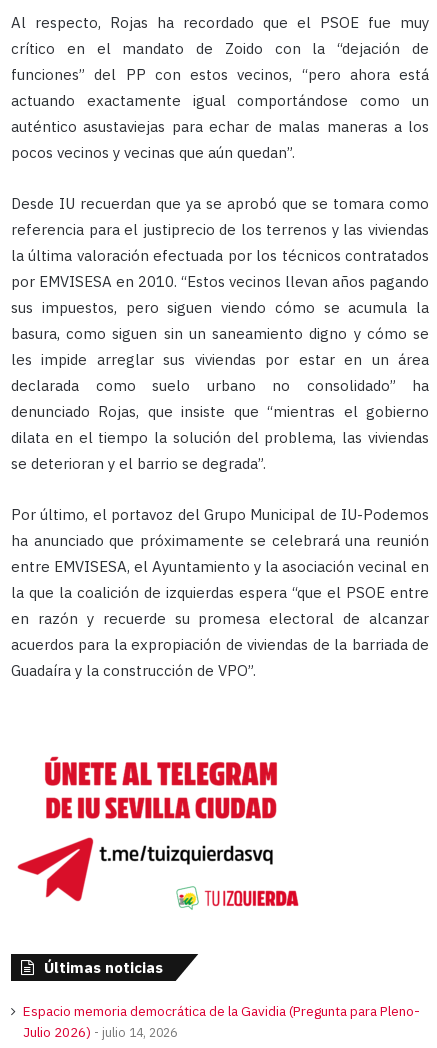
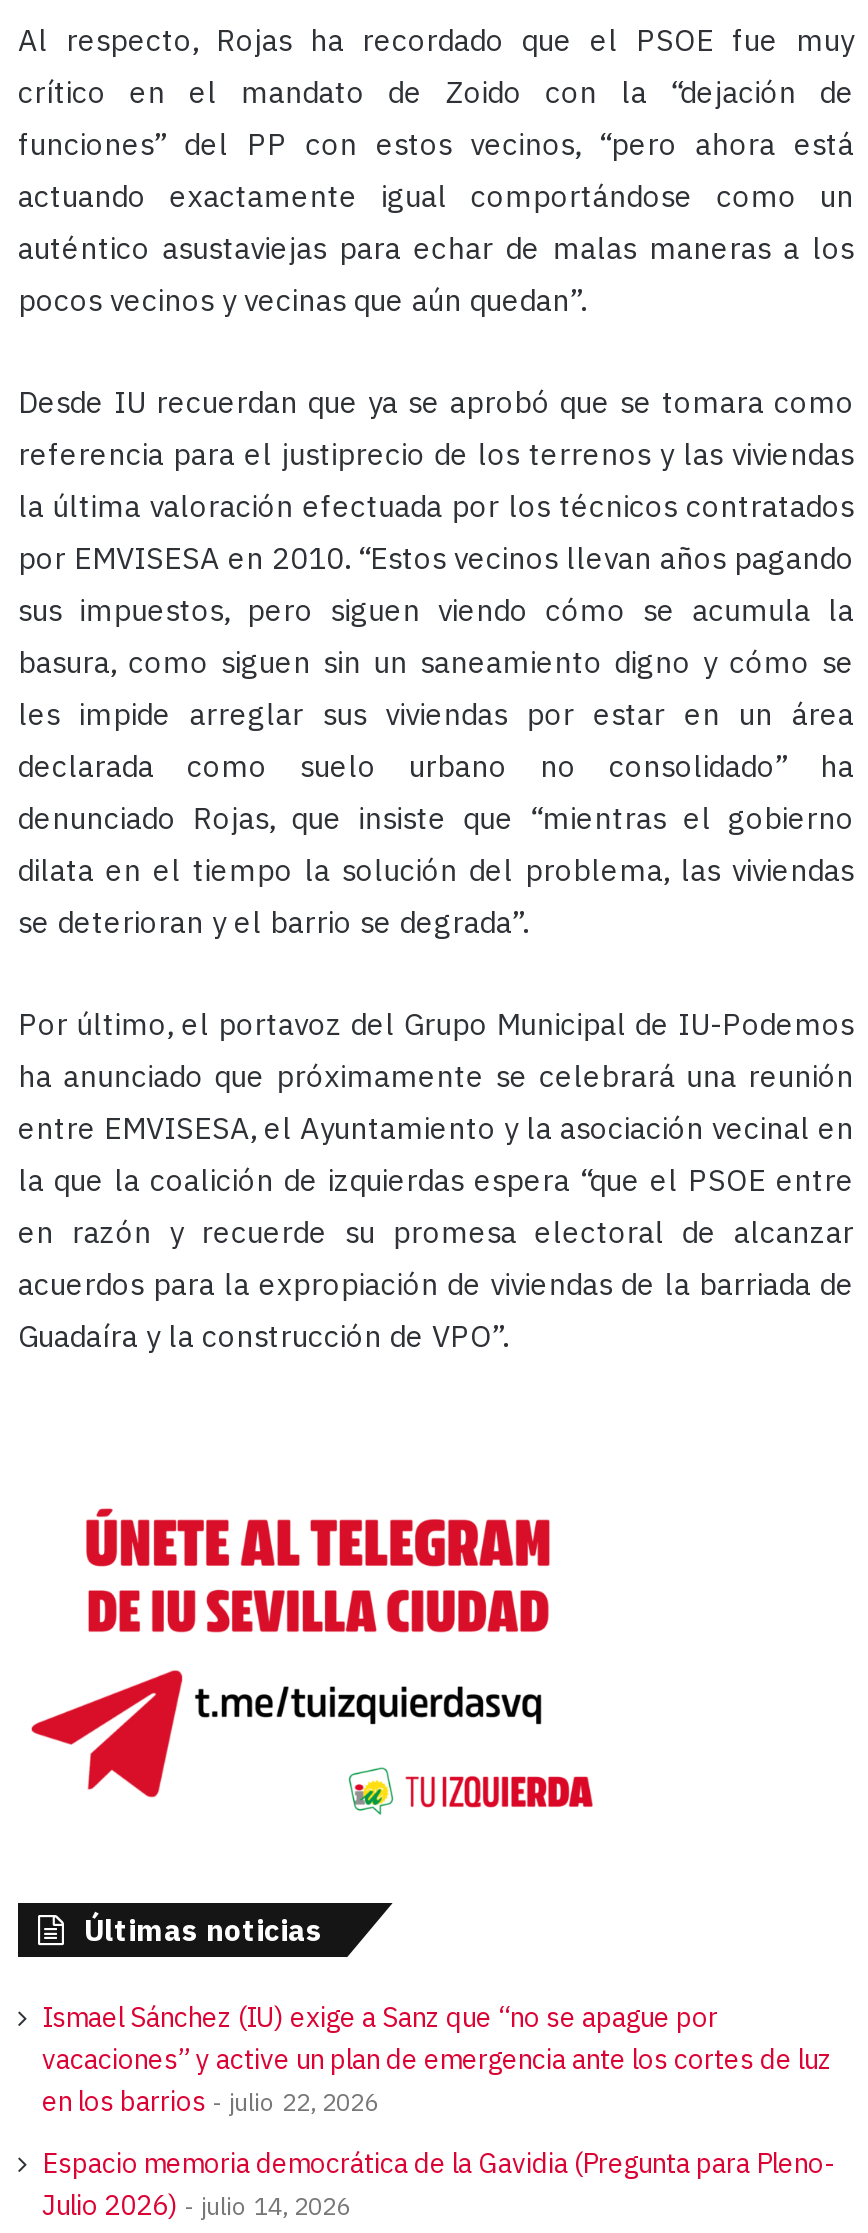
none -> [42,1999,832,2119] Ismael Sánchez (IU) exige a Sanz que “no se apague por | vacaciones” y active un plan de emergencia ante los cortes de luz | en los barrios | julio 22, 2026

